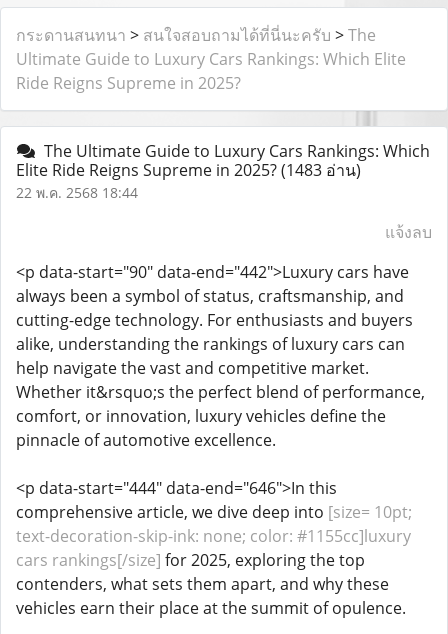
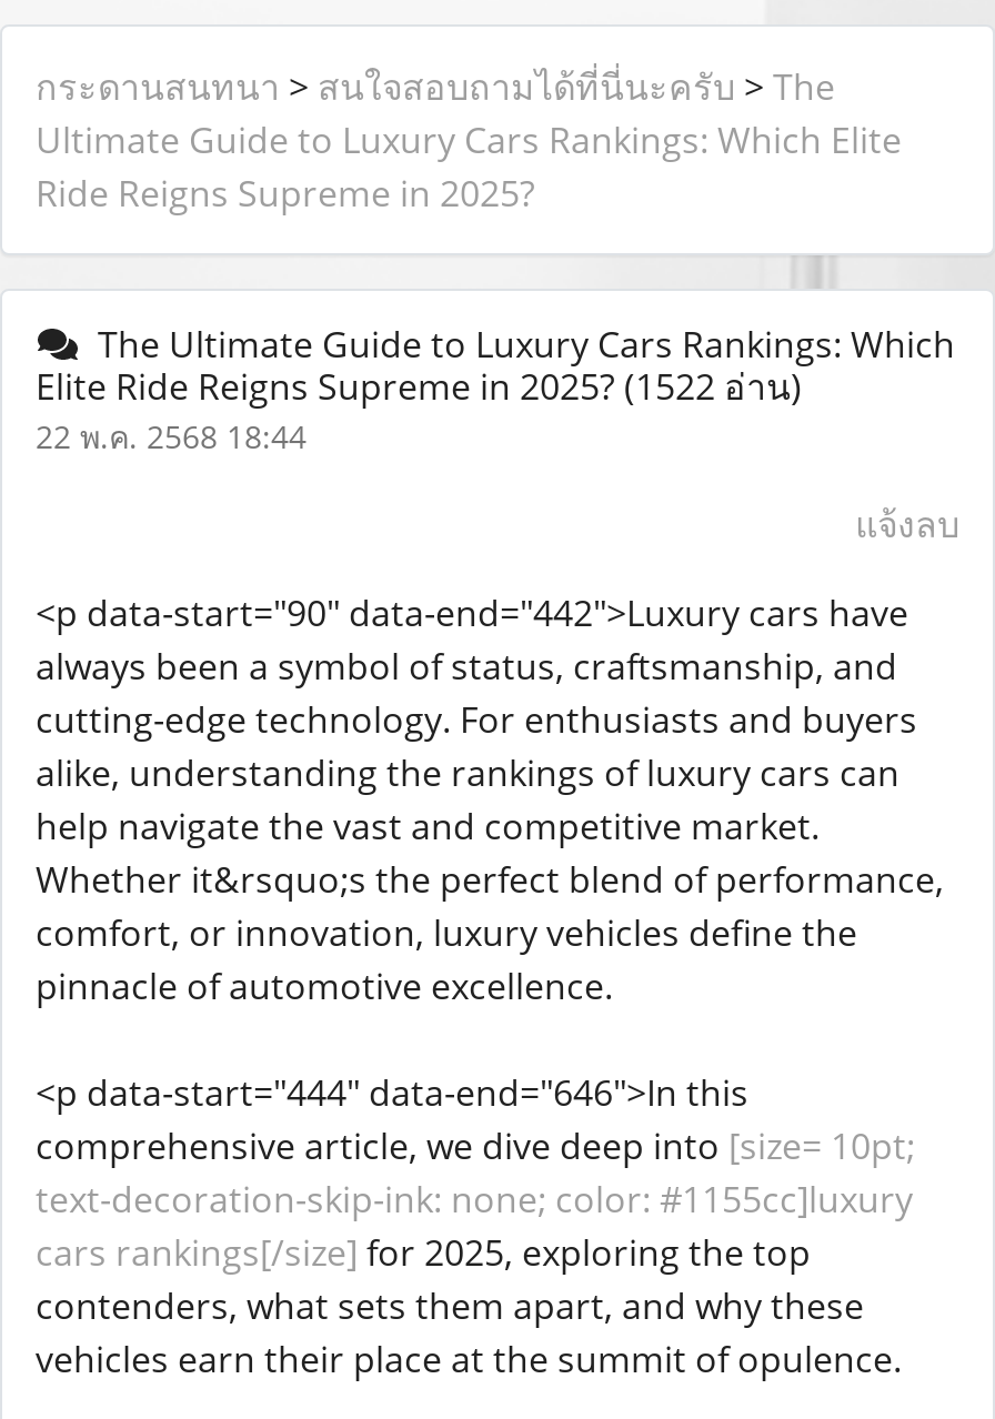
[16,159,361,181] Elite Ride Reigns Supreme in 2025? (1483 อ่าน) -> [36,362,802,411] Elite Ride Reigns Supreme in 2025? (1522 อ่าน)

